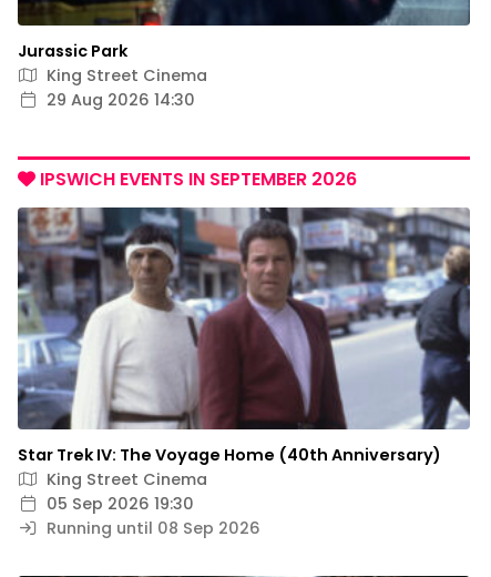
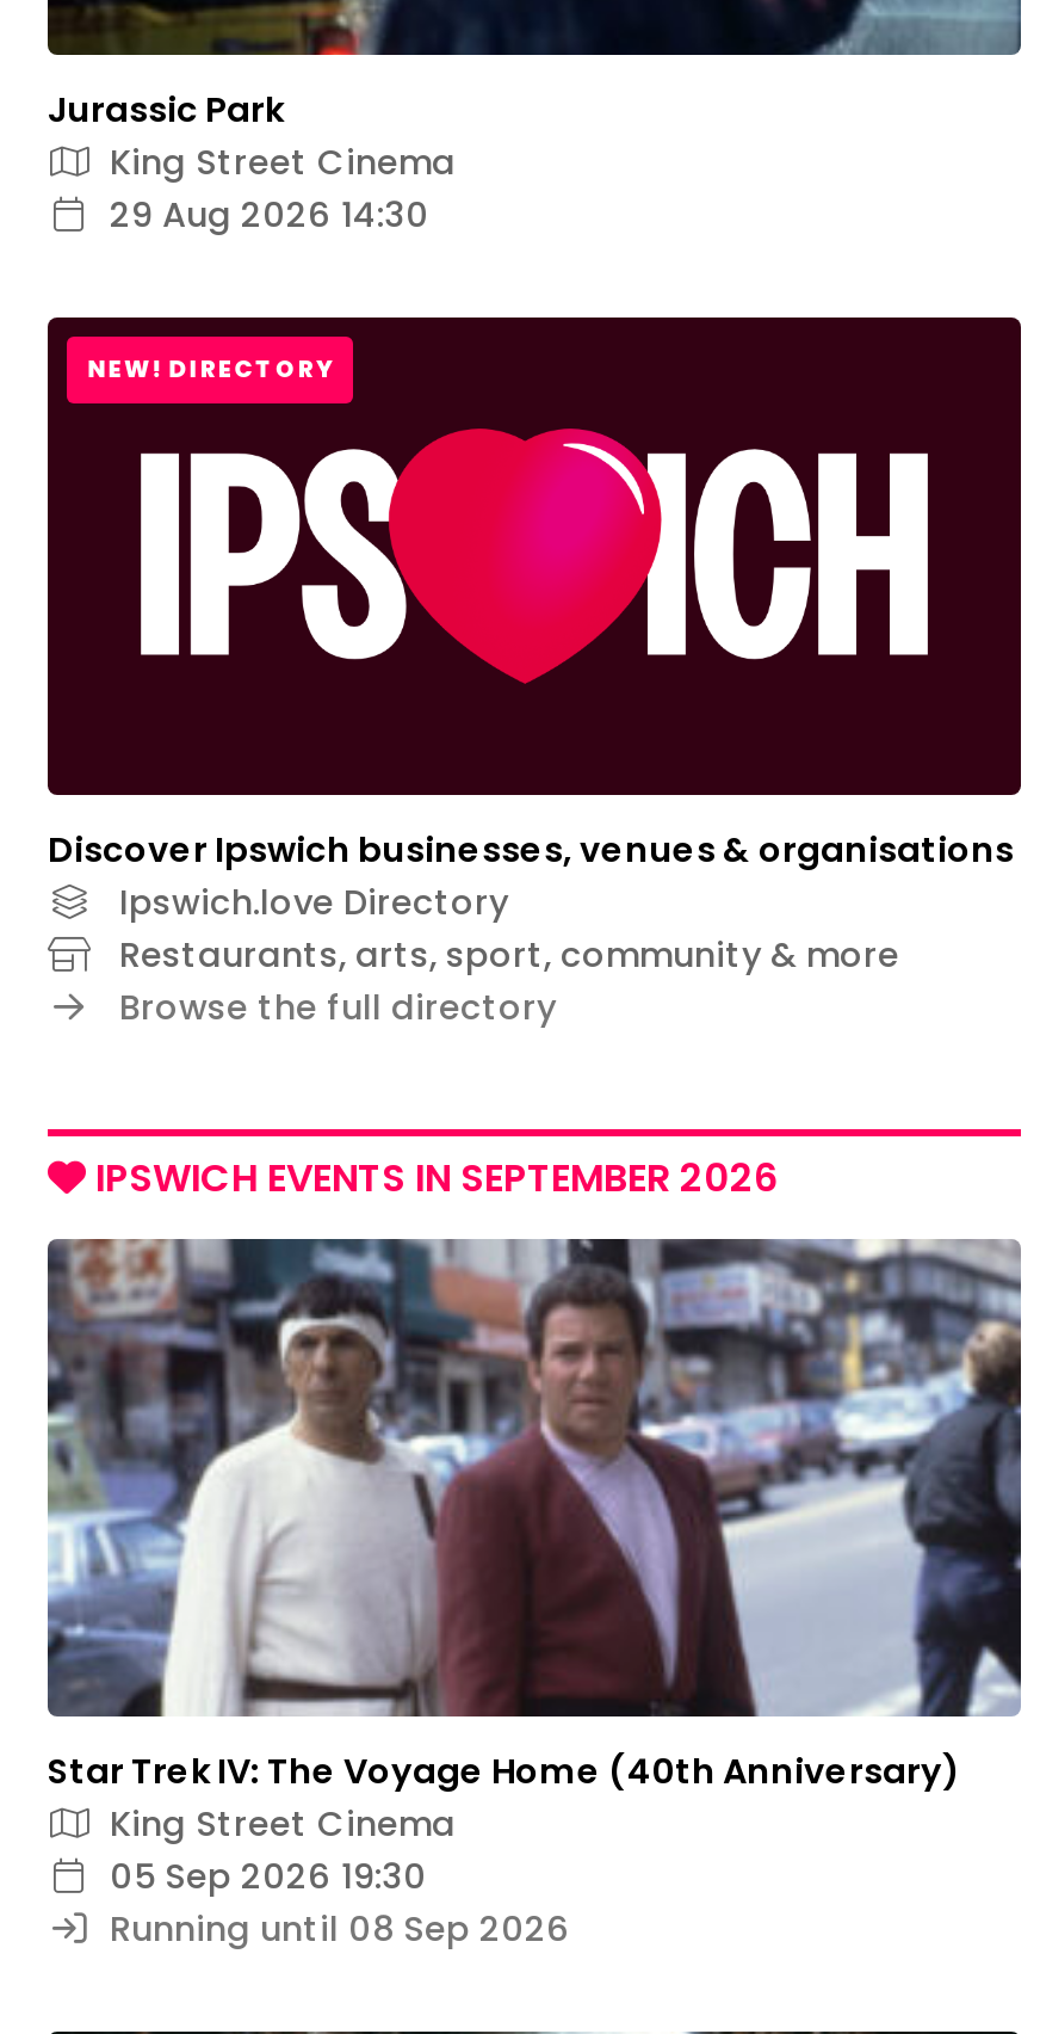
none -> [45,315,1023,809] [image] | NEW! DIRECTORY
none -> [48,826,1014,1031] Discover Ipswich businesses, venues & organisations | Ipswich.love Directory | Restaurants, arts, sport, community & more | Browse the full directory

